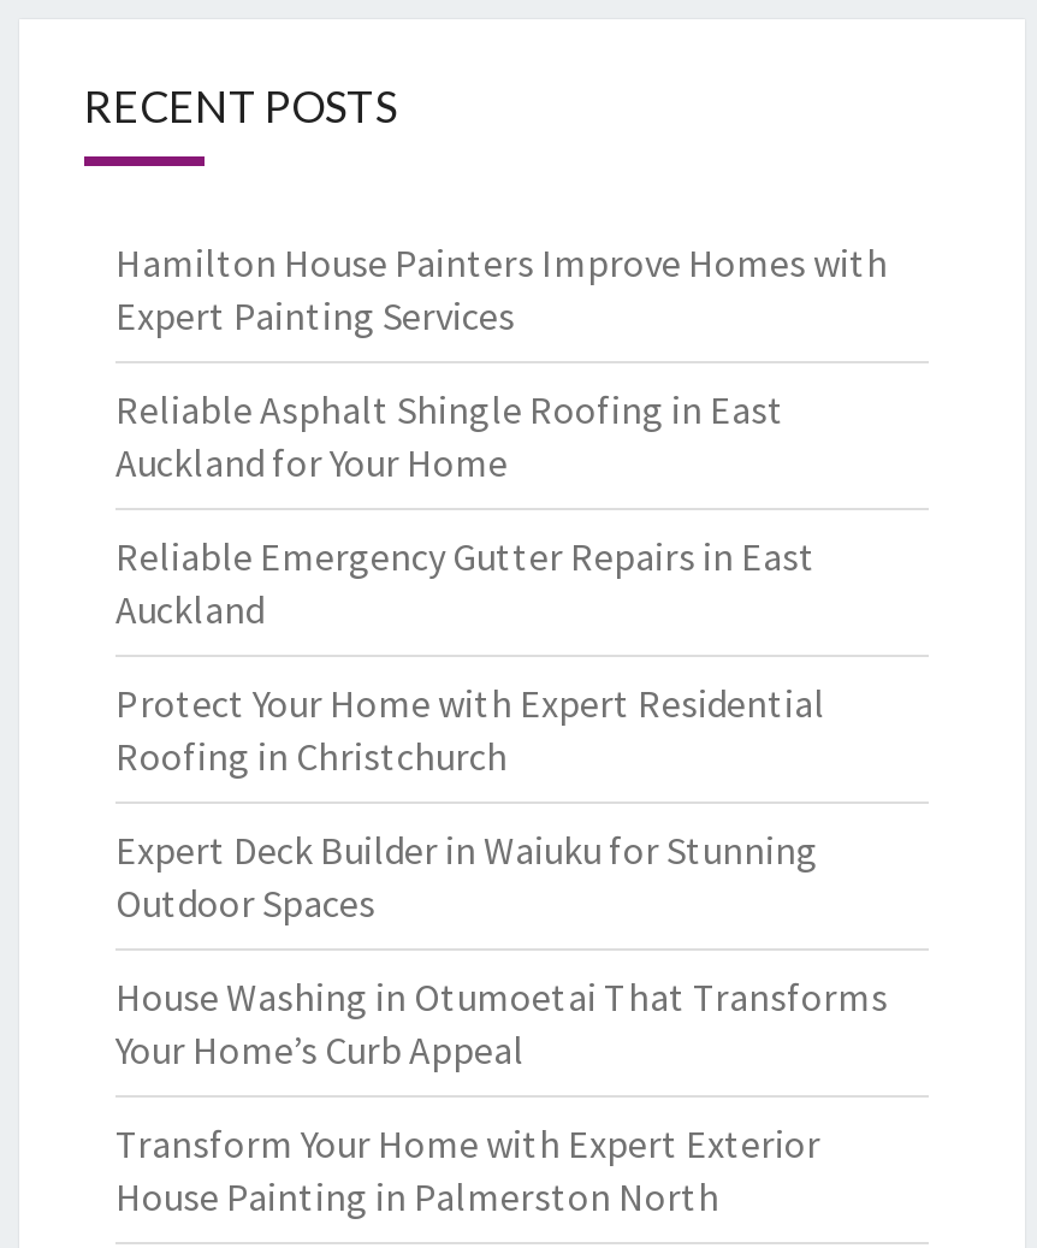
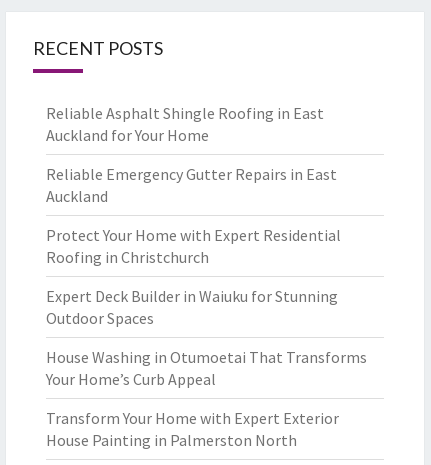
[115,238,888,339] Hamilton House Painters Improve Homes with | Expert Painting Services -> none

